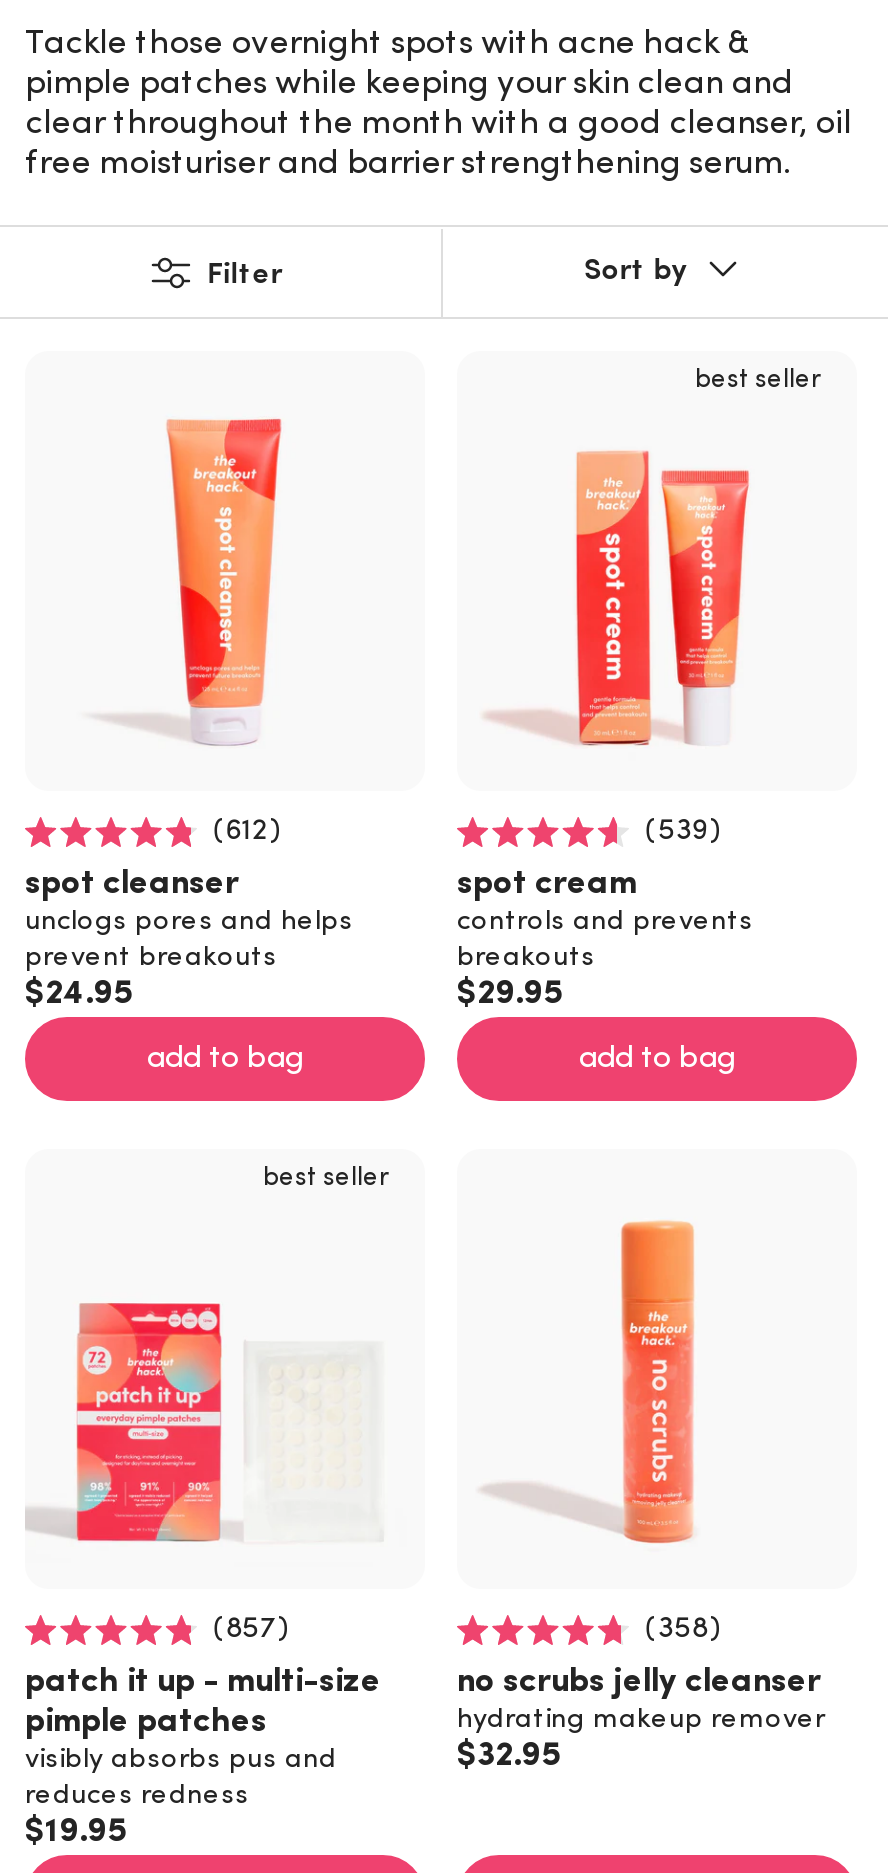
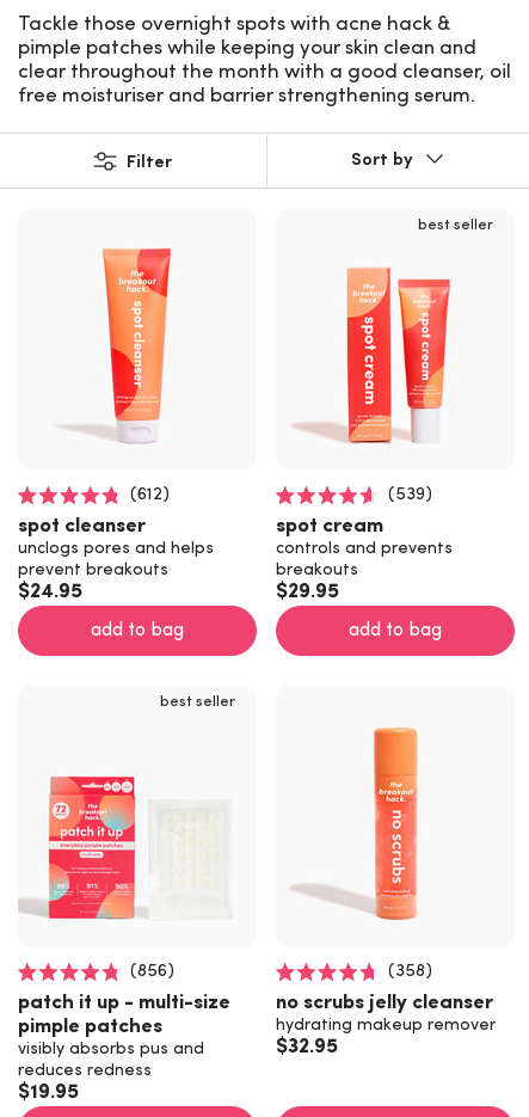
[225,1616,275,1646] 857 -> [138,963,167,981] 856

